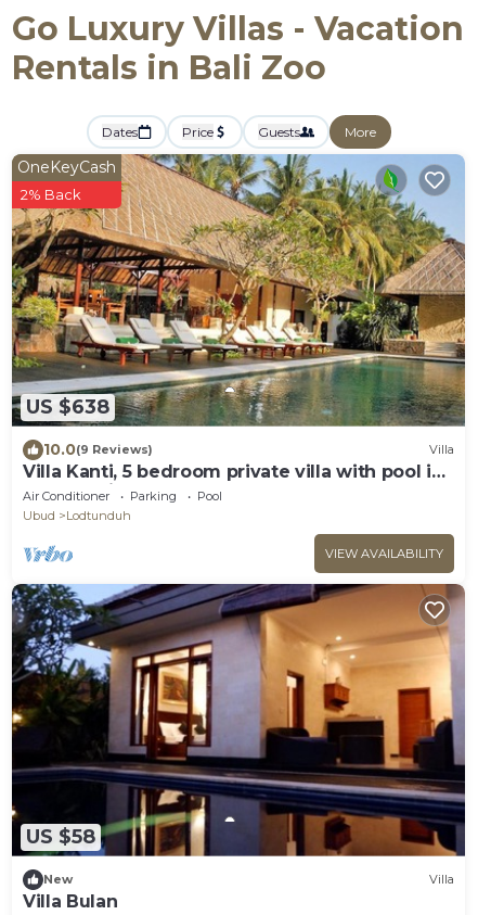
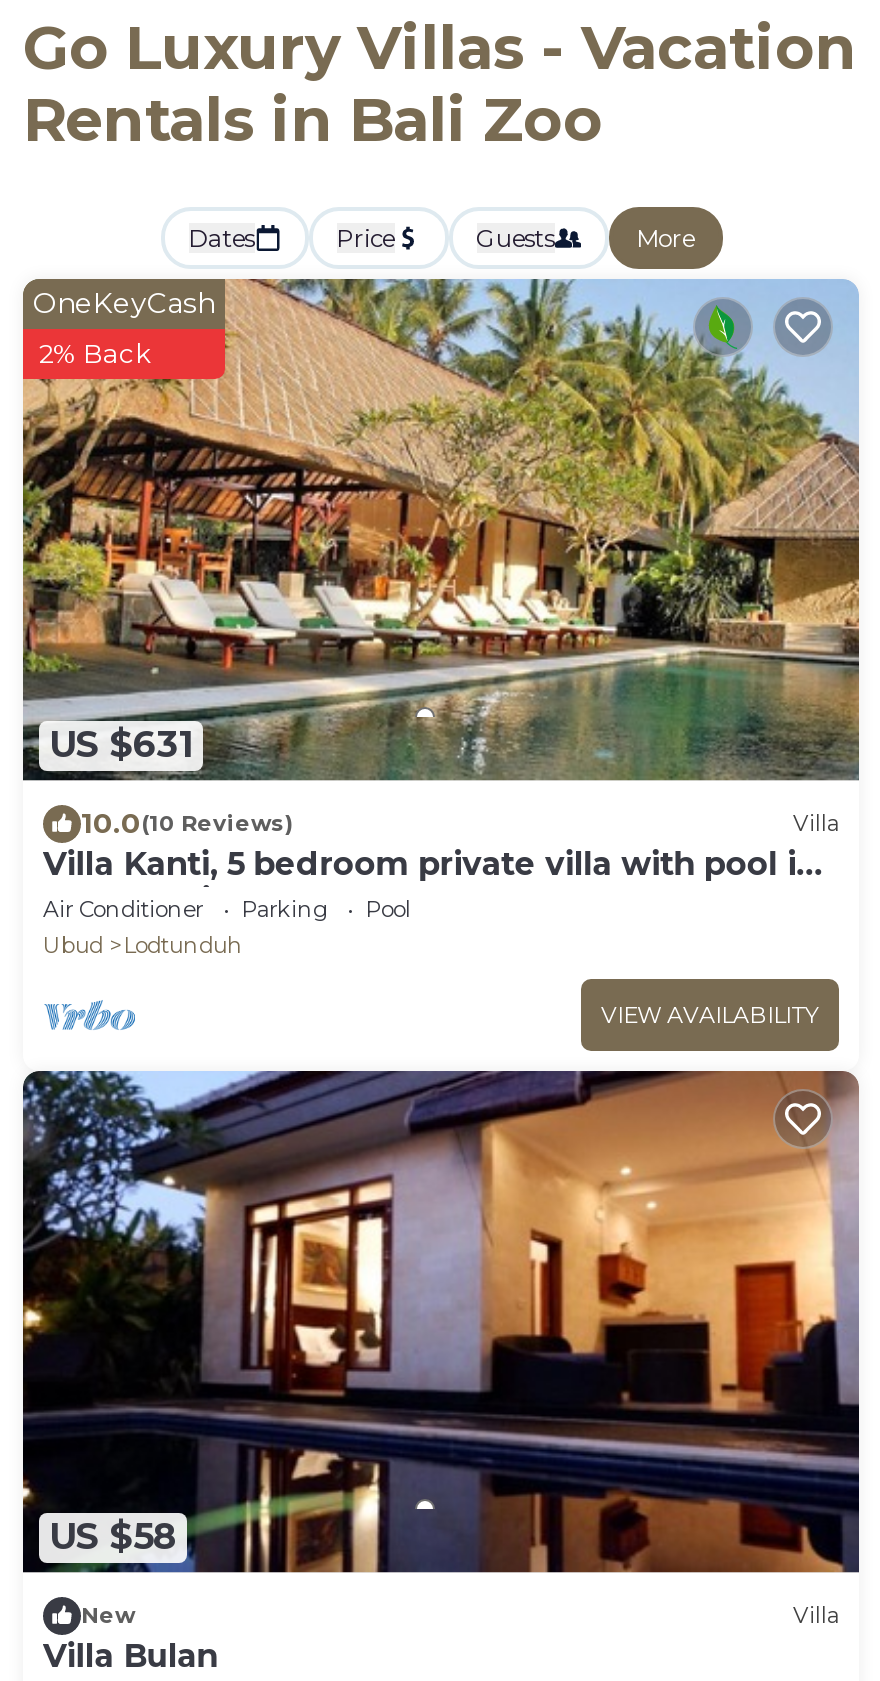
[26,395,109,419] US $638 -> [49,724,193,768] US $631
[43,439,153,459] 10.0(9 Reviews) -> [81,805,293,841] 10.0(10 Reviews)

